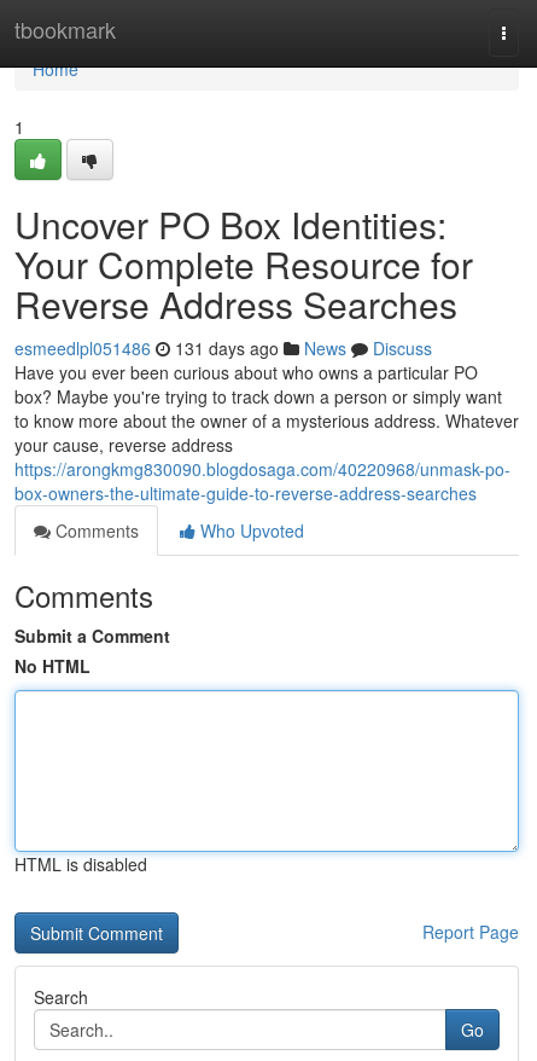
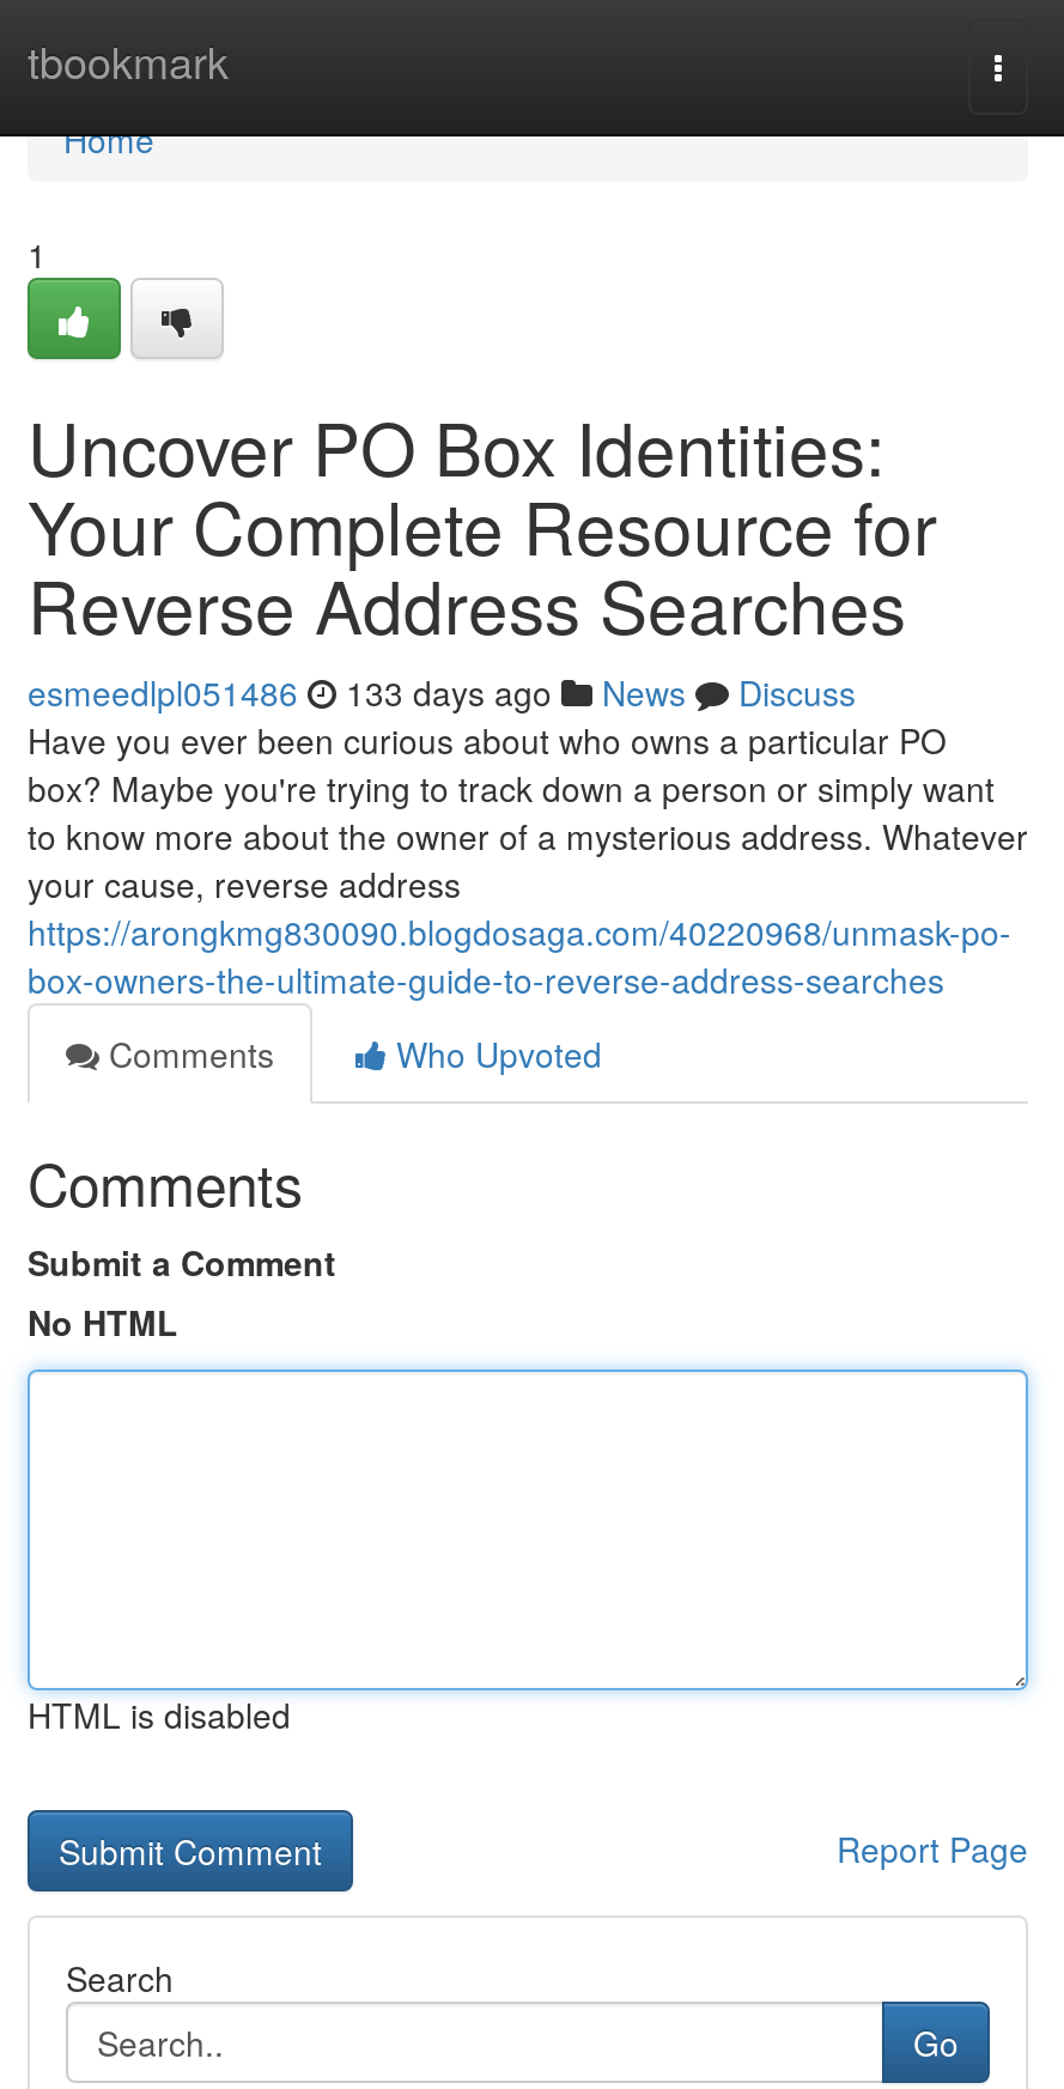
[14,336,432,360] esmeedlpl051486 131 days ago News Discuss -> [28,668,856,716] esmeedlpl051486 133 days ago News Discuss

